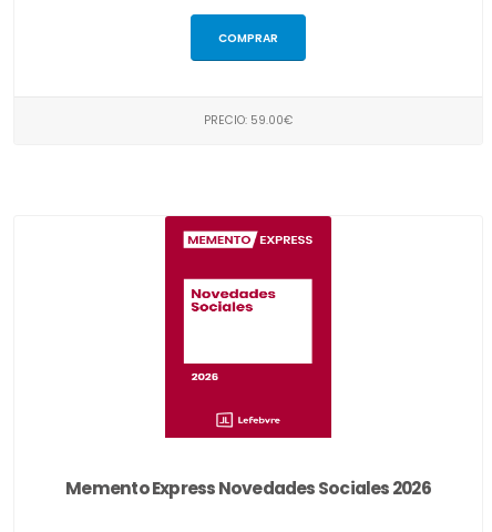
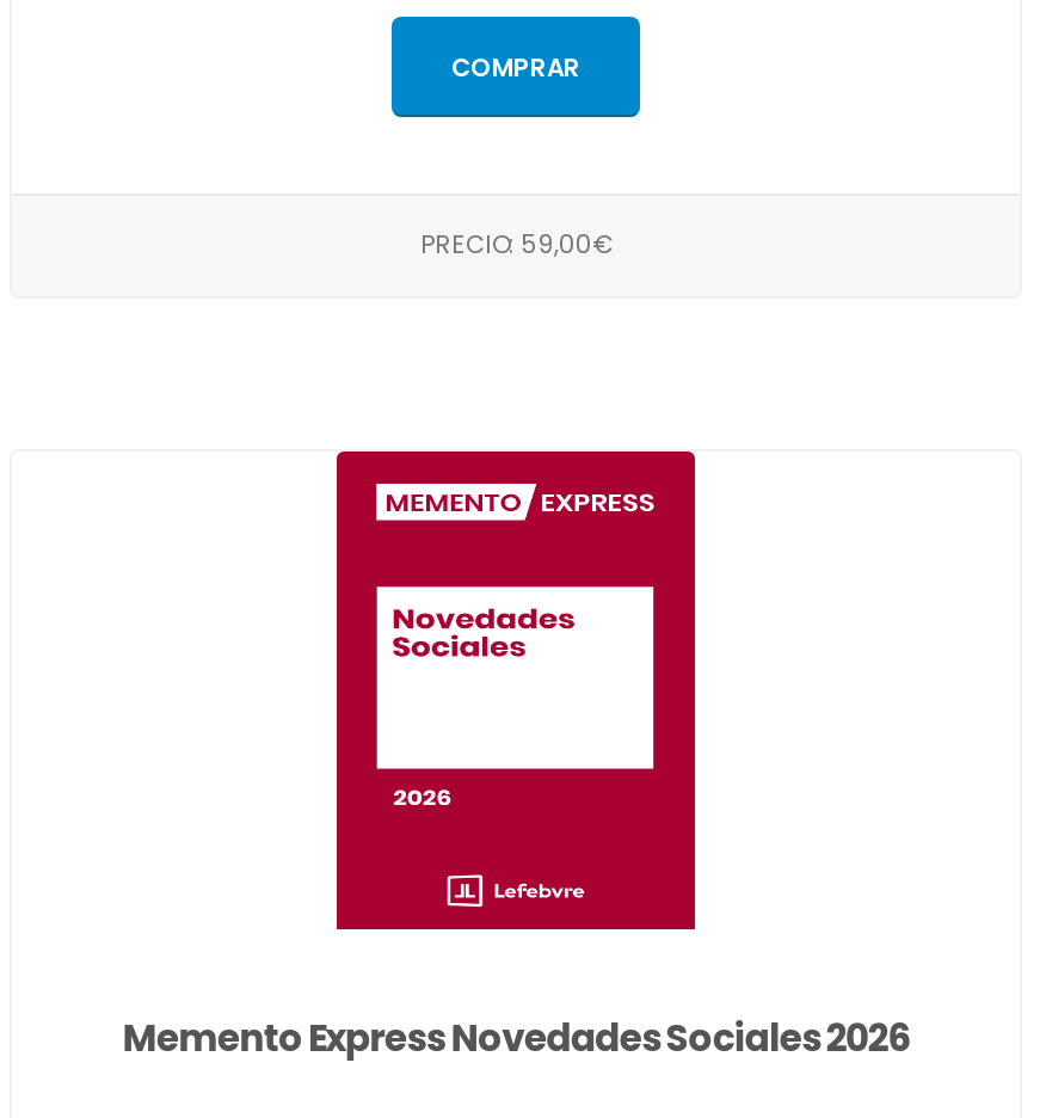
[204,112,293,129] PRECIO: 59.00€ -> [420,228,611,263] PRECIO: 59,00€

